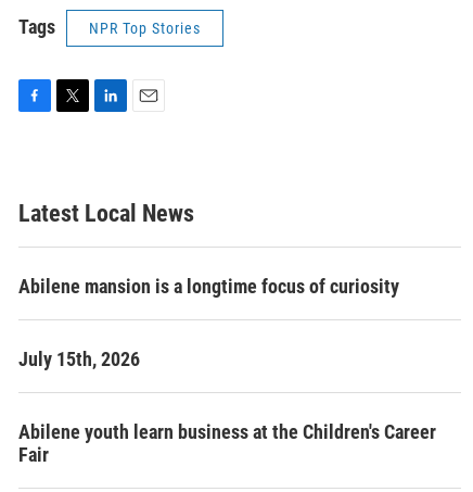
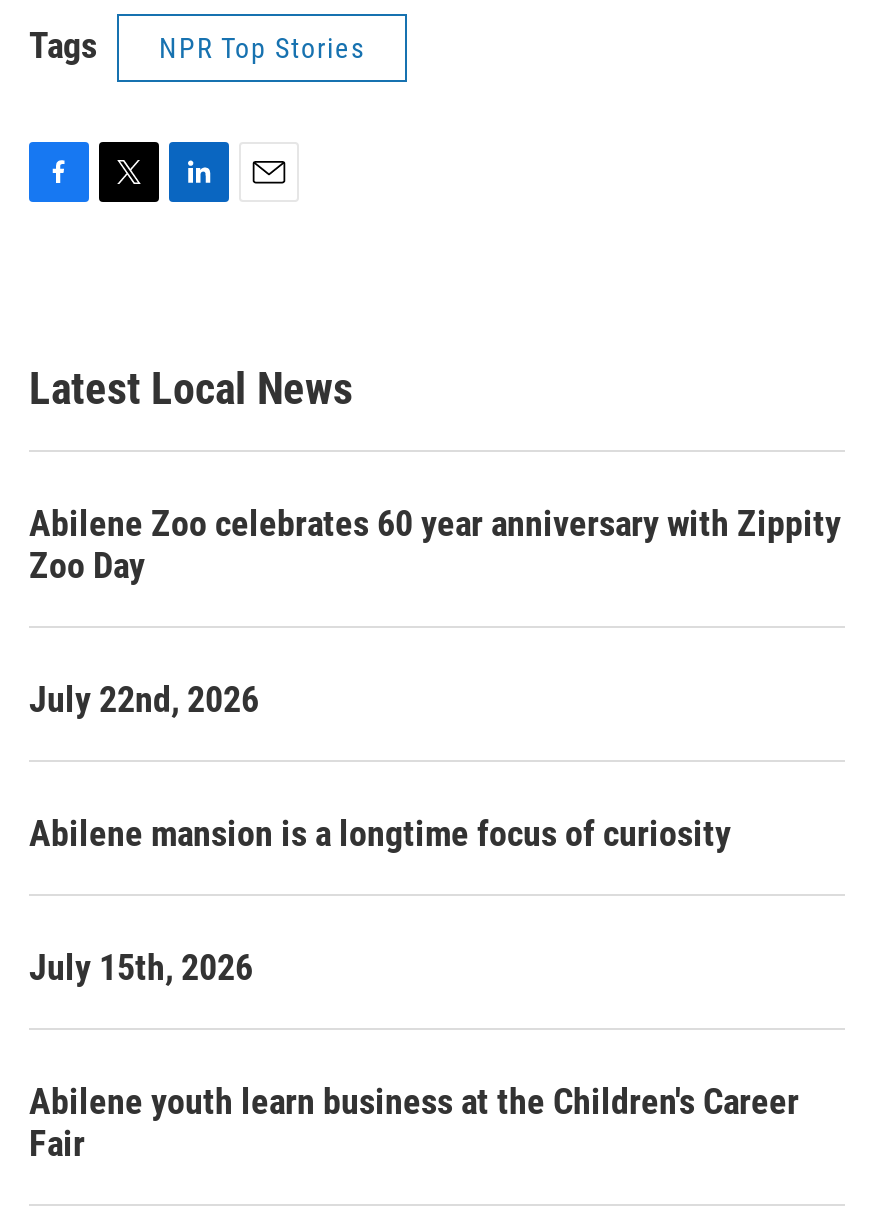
none -> [29,502,841,720] Abilene Zoo celebrates 60 year anniversary with Zippity | Zoo Day | July 22nd, 2026

